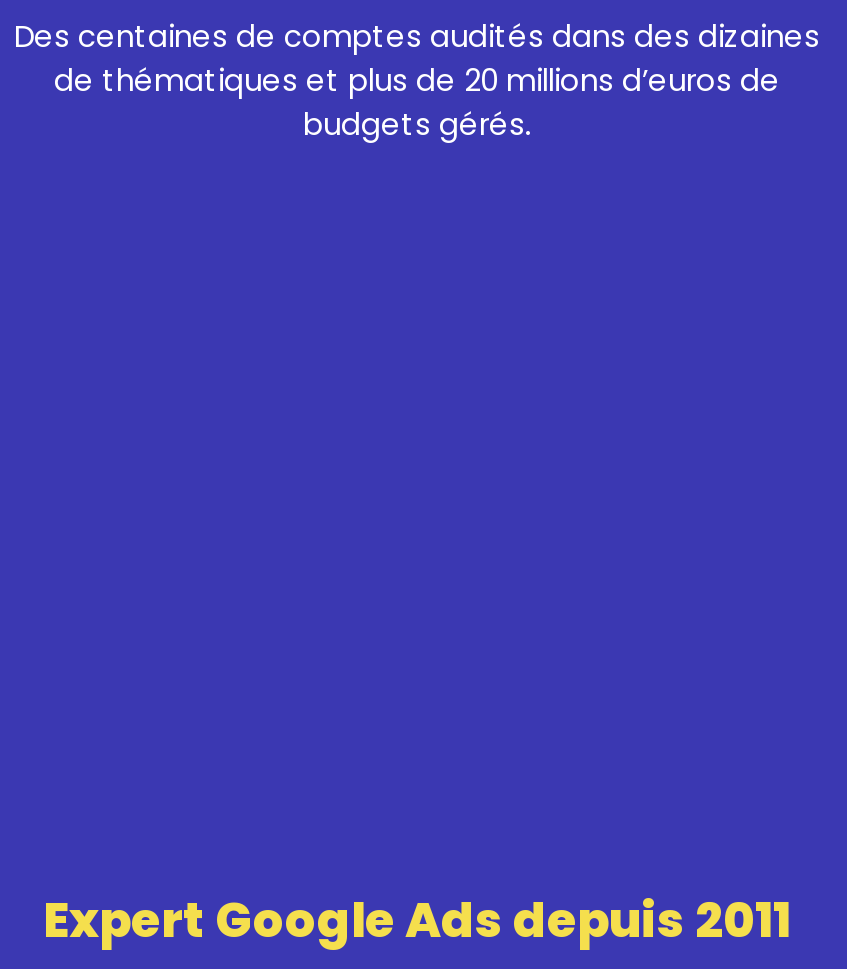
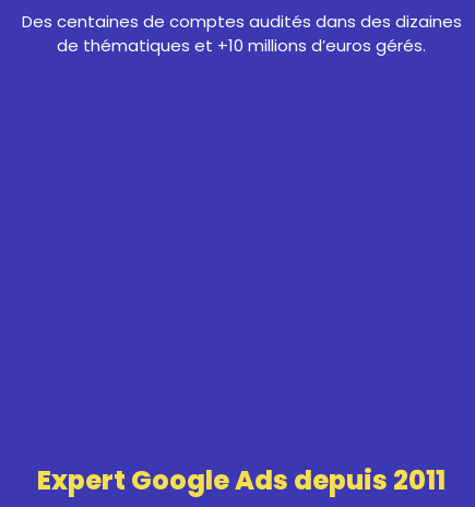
[54,60,780,146] de thématiques et plus de 20 millions d’euros de | budgets gérés. -> [57,34,426,57] de thématiques et +10 millions d’euros gérés.

